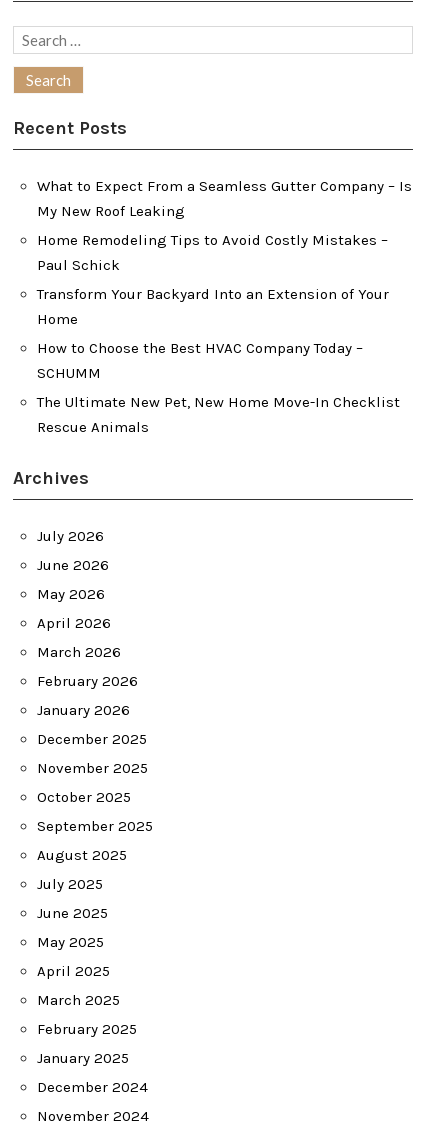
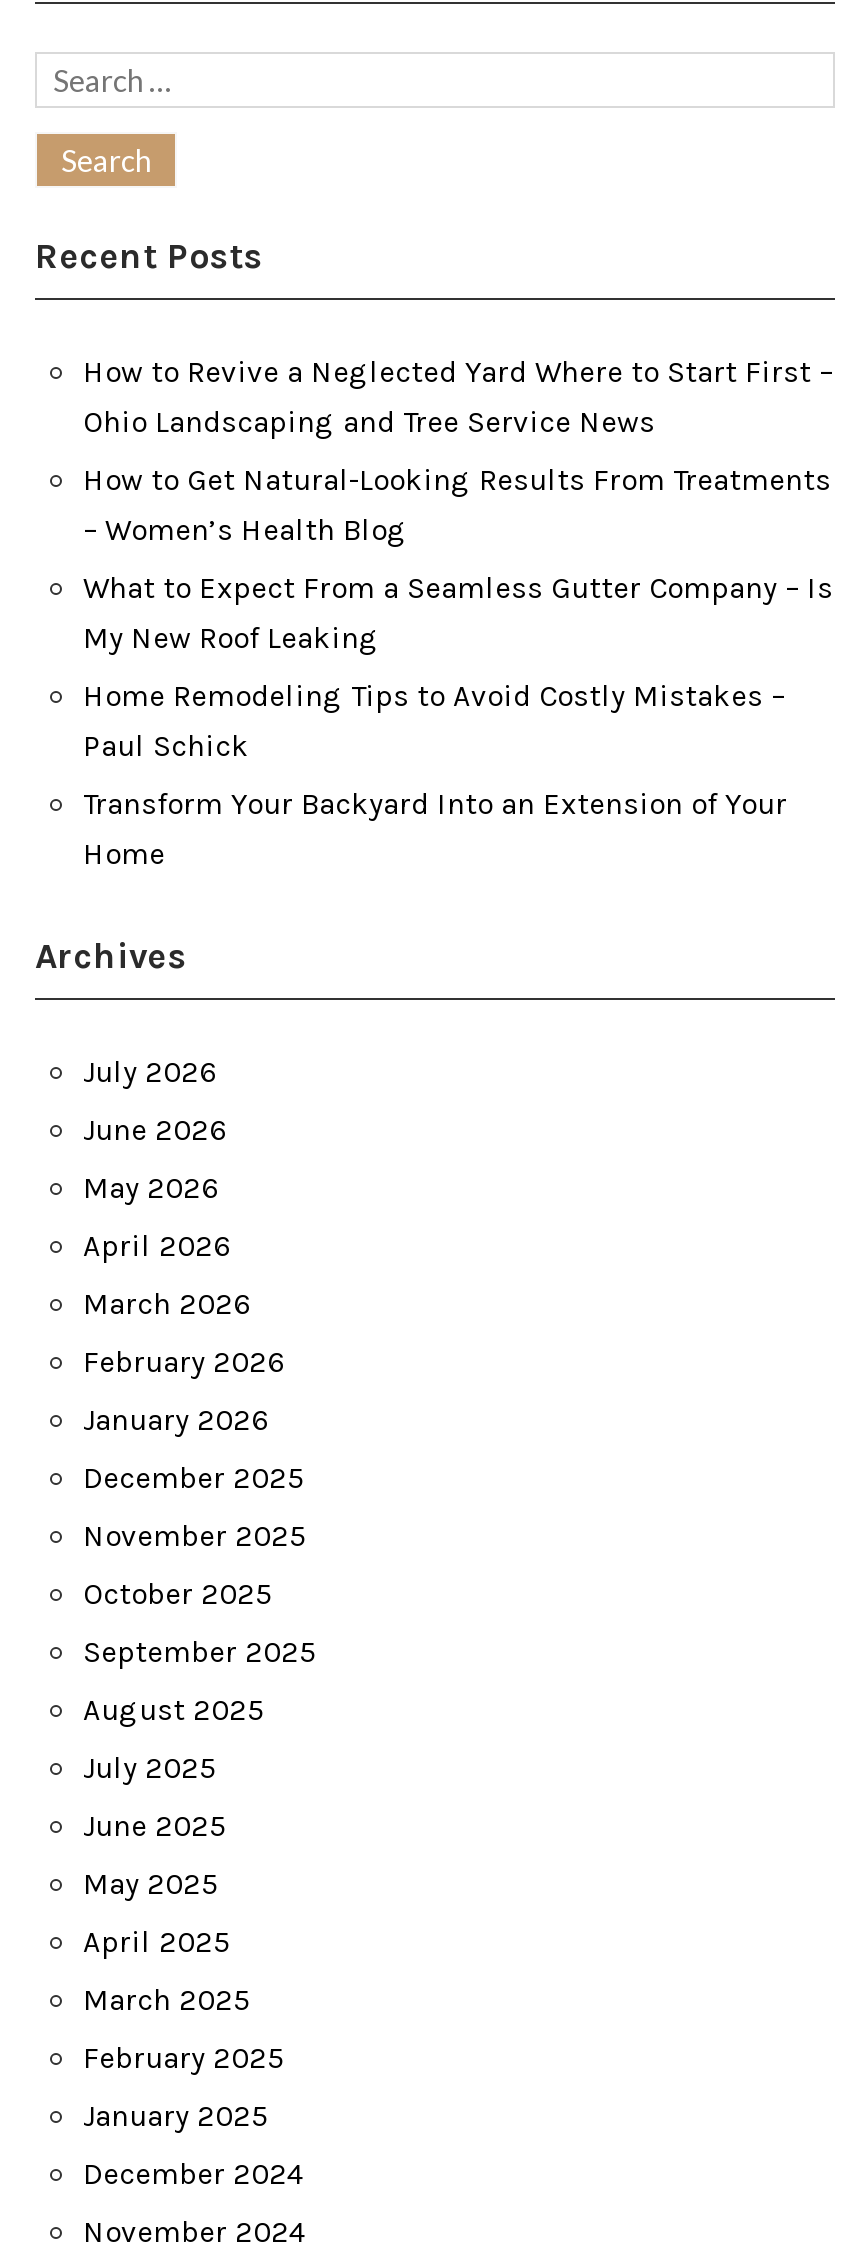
none -> [83,354,833,548] How to Revive a Neglected Yard Where to Start First – | Ohio Landscaping and Tree Service News | How to Get Natural-Looking Results From Treatments | – Women’s Health Blog
moved [37,177,412,328] -> [83,570,833,872]: What to Expect From a Seamless Gutter Company – Is | My New Roof Leaking | Home Remodeling Tips to Avoid Costly Mistakes – | Paul Schick | Transform Your Backyard Into an Extension of Your | Home
[37,339,400,436] How to Choose the Best HVAC Company Today – | SCHUMM | The Ultimate New Pet, New Home Move-In Checklist | Rescue Animals -> none

